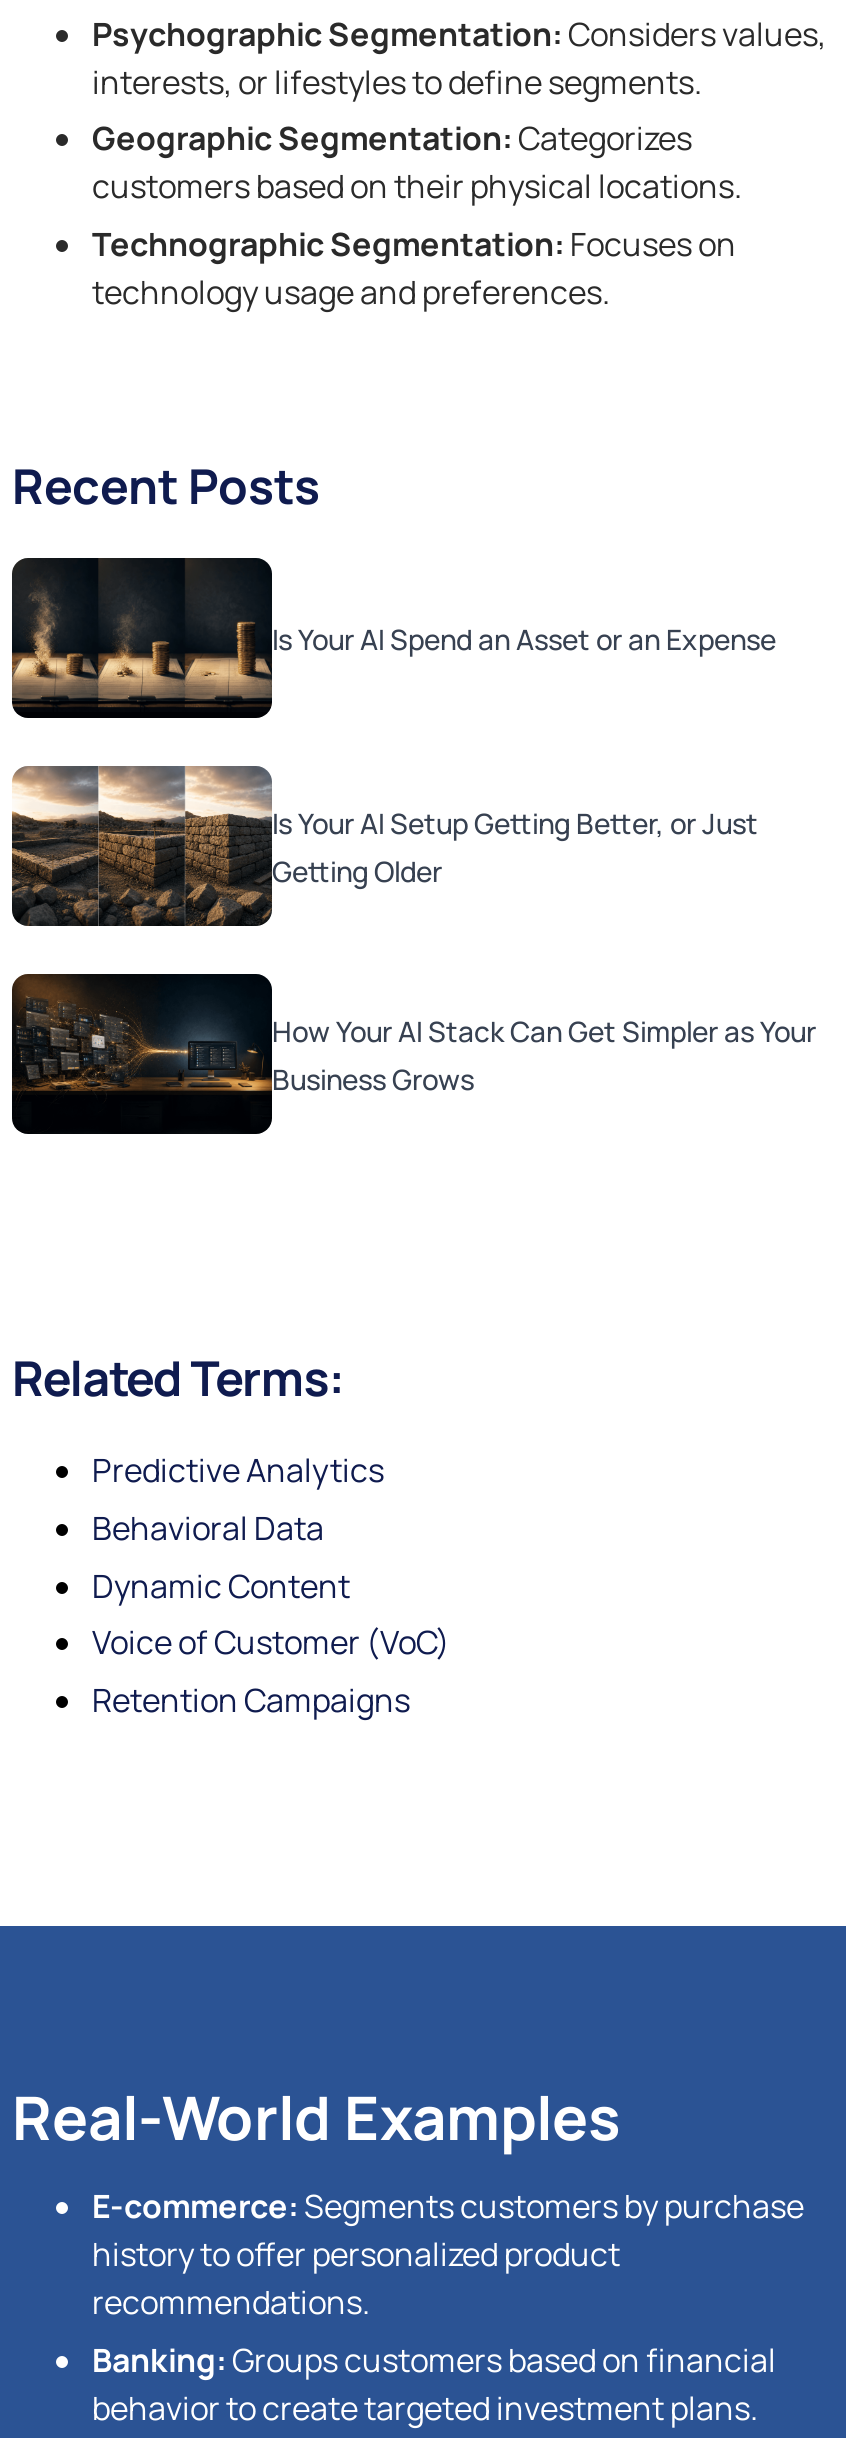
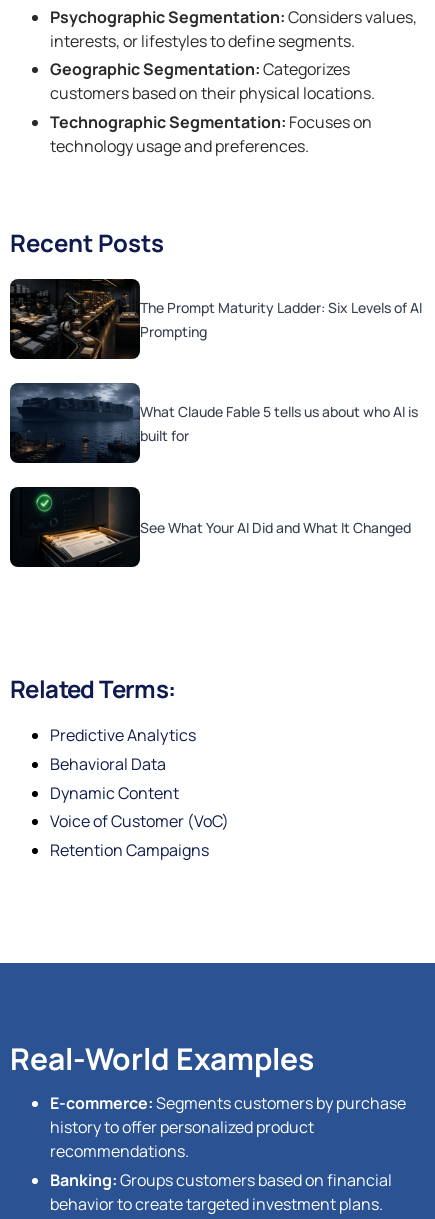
[10,560,776,718] [image] | Is Your AI Spend an Asset or an Expense -> [9,280,422,360] [image] | The Prompt Maturity Ladder: Six Levels of AI | Prompting
[10,764,758,926] [image] | Is Your AI Setup Getting Better, or Just | Getting Older -> [9,382,418,463] [image] | What Claude Fable 5 tells us about who AI is | built for
[14,974,816,1130] [image] | How Your AI Stack Can Get Simpler as Your | Business Grows -> [11,487,411,567] [image] | See What Your AI Did and What It Changed

